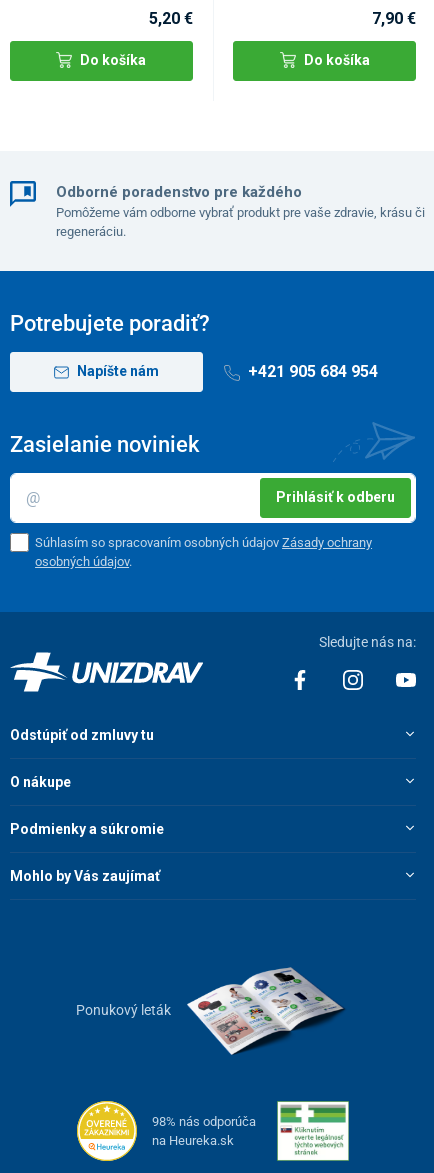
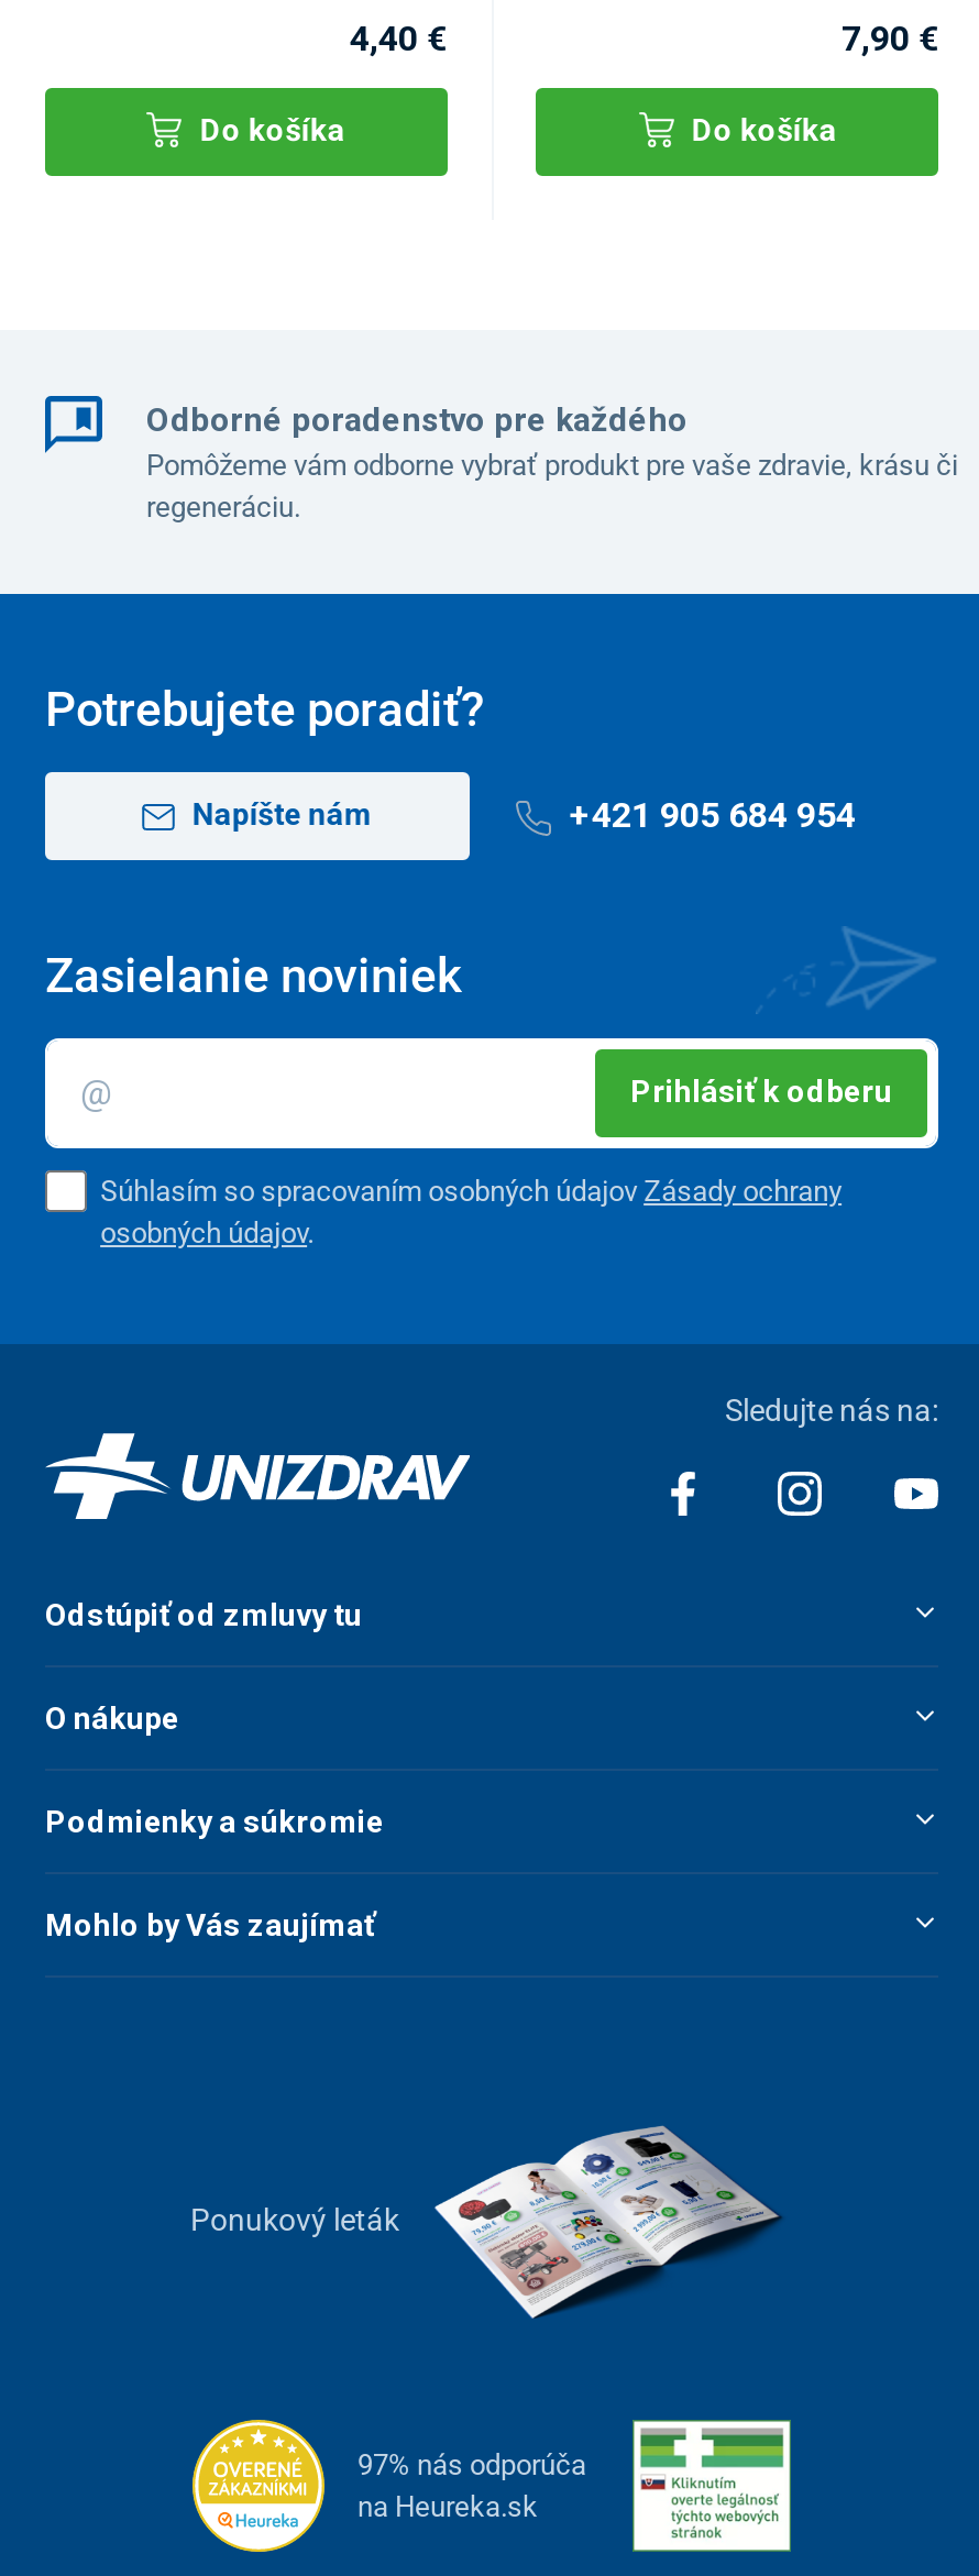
[148,9,192,28] 5,20 € -> [350,17,447,59] 4,40 €
[152,1114,256,1129] 98% nás odporúča -> [358,2449,586,2482] 97% nás odporúča

